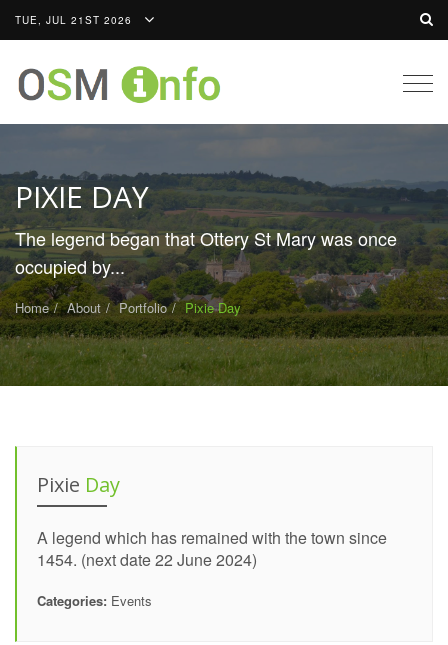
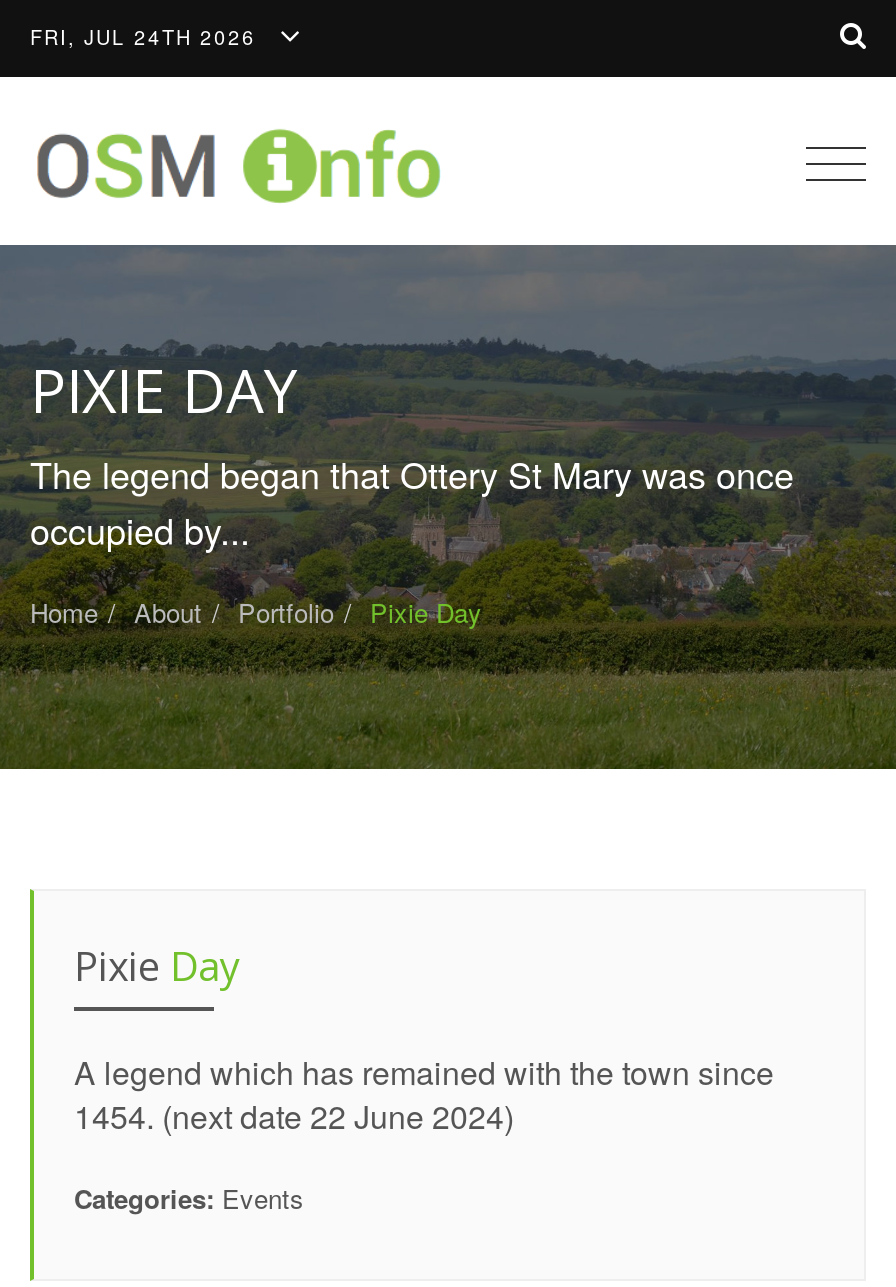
[15,13,132,27] TUE, JUL 21ST 2026 -> [30,23,256,51] FRI, JUL 24TH 2026

